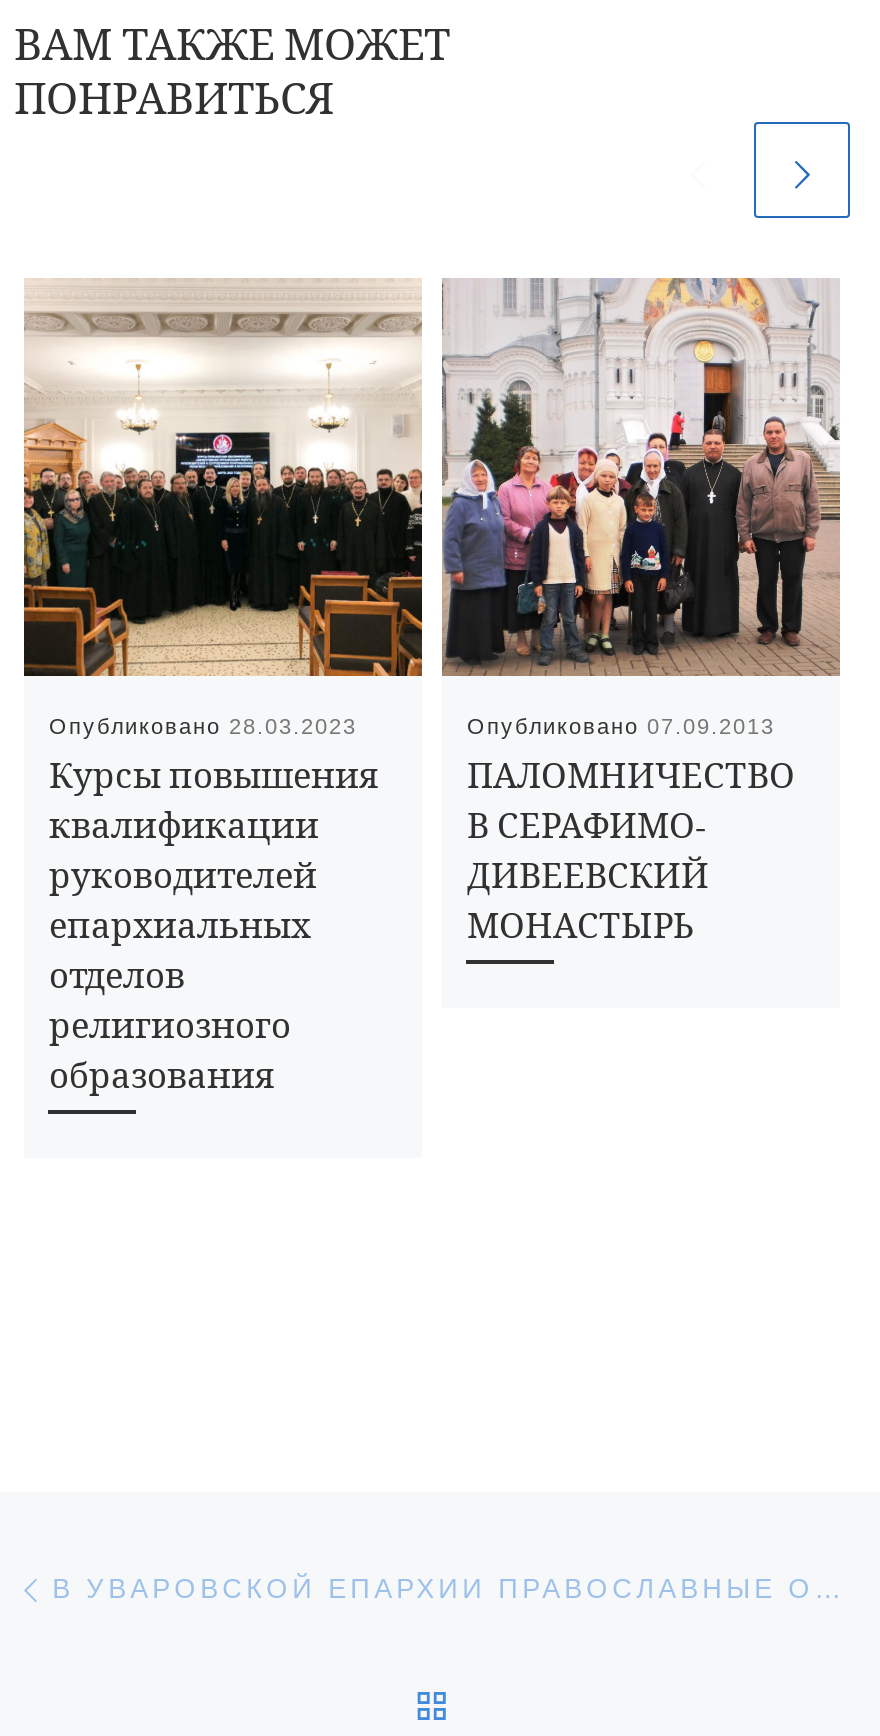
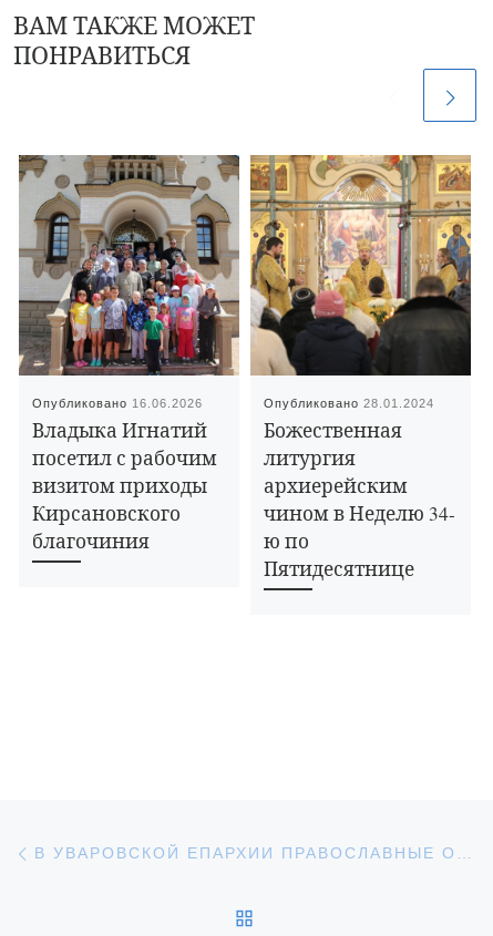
[22,278,424,1098] [image] | Опубликовано 28.03.2023 | Курсы повышения | квалификации | руководителей | епархиальных | отделов | религиозного | образования -> [18,154,240,554] [image] | Опубликовано 16.06.2026 | Владыка Игнатий | посетил с рабочим | визитом приходы | Кирсановского | благочиния
[440,278,840,948] [image] | Опубликовано 07.09.2013 | ПАЛОМНИЧЕСТВО | В СЕРАФИМО- | ДИВЕЕВСКИЙ | МОНАСТЫРЬ -> [250,154,472,581] [image] | Опубликовано 28.01.2024 | Божественная | литургия | архиерейским | чином в Неделю 34- | ю по | Пятидесятнице

